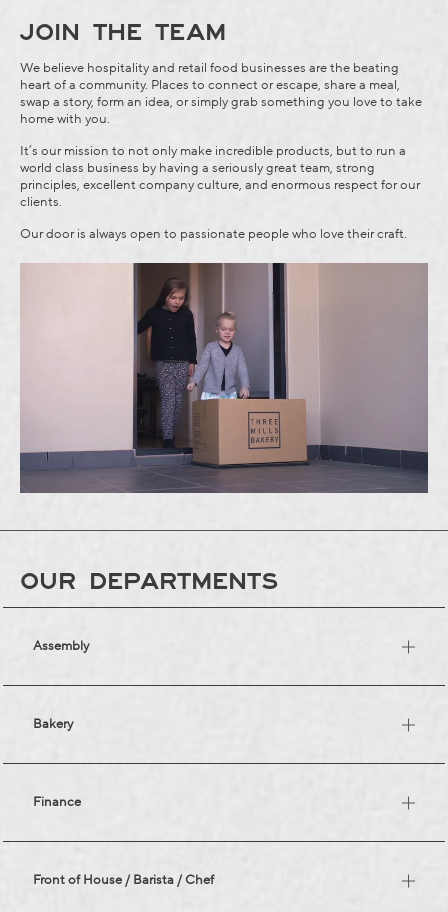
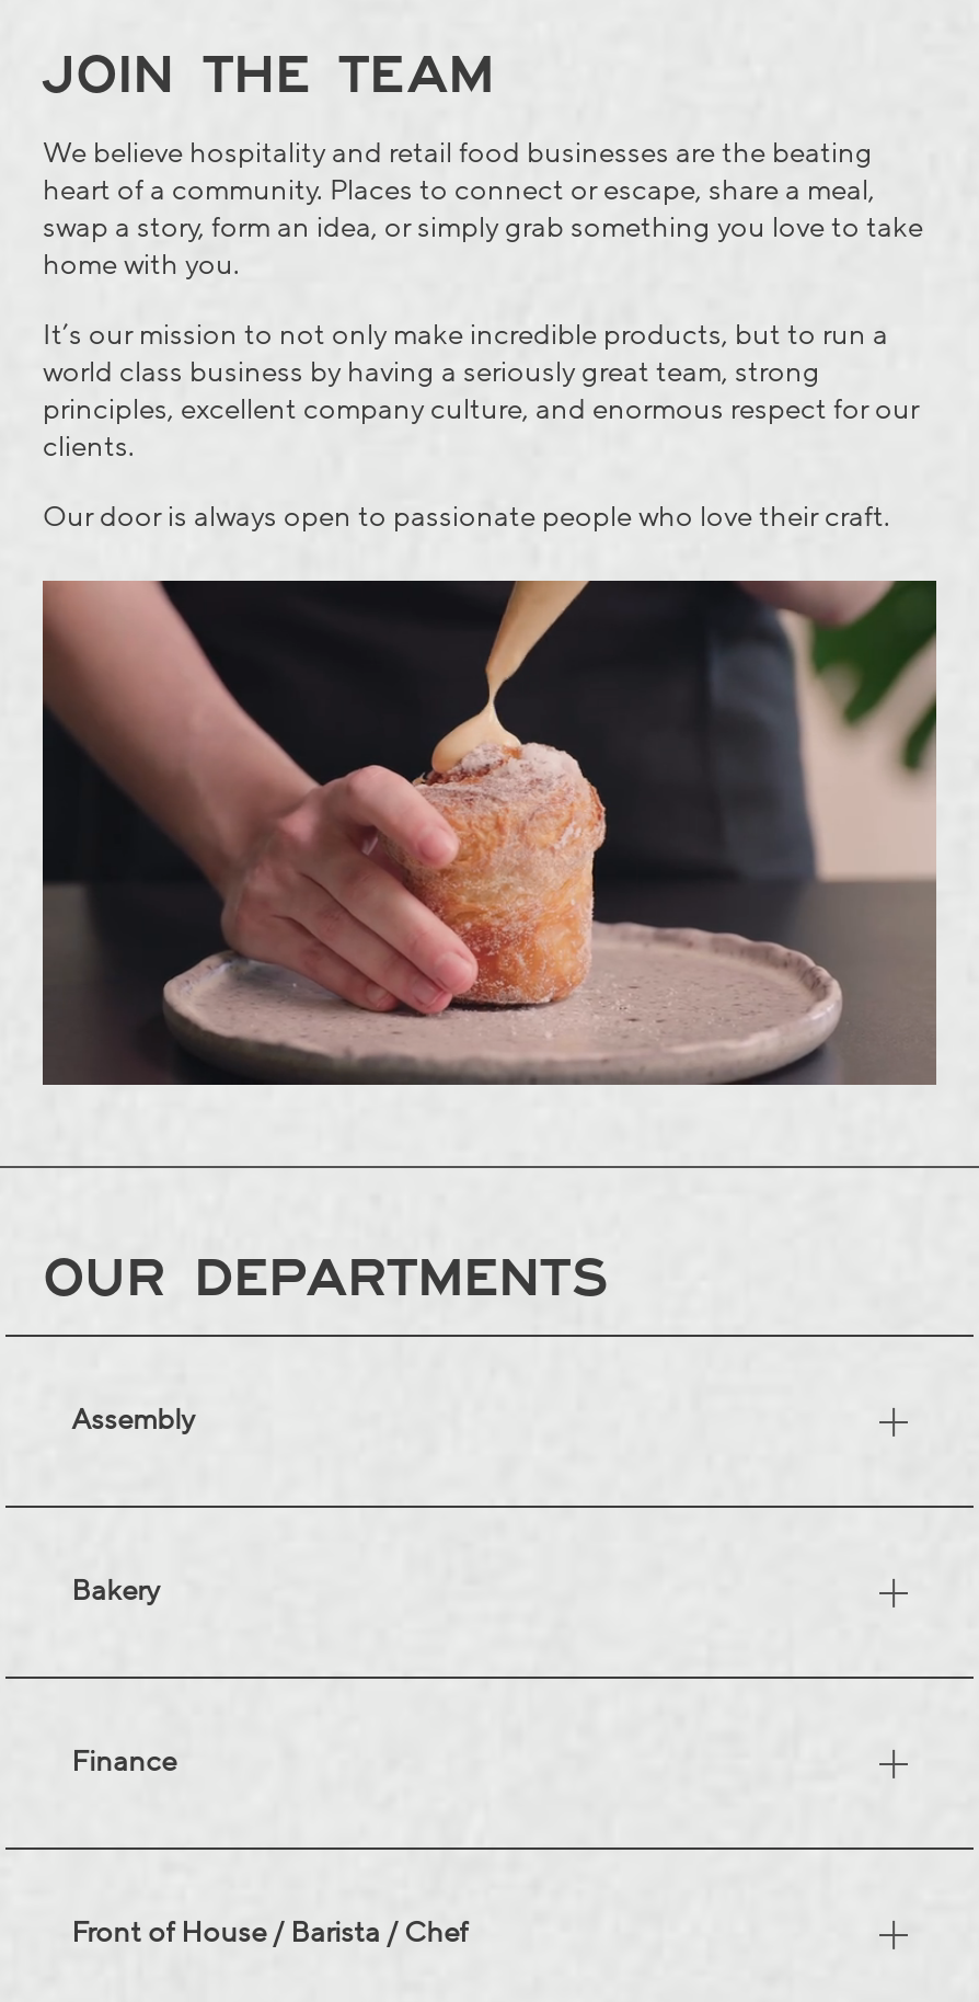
[20,262,429,494] [image] -> [41,579,938,1087] [image]

